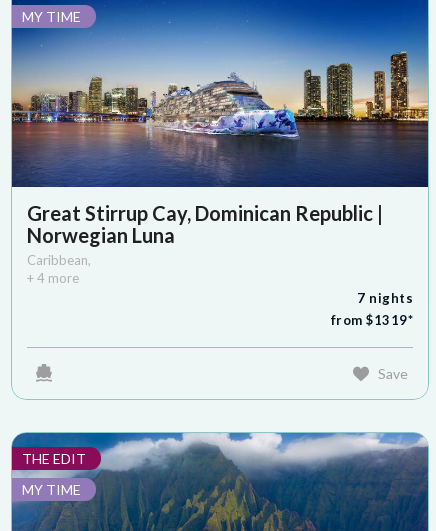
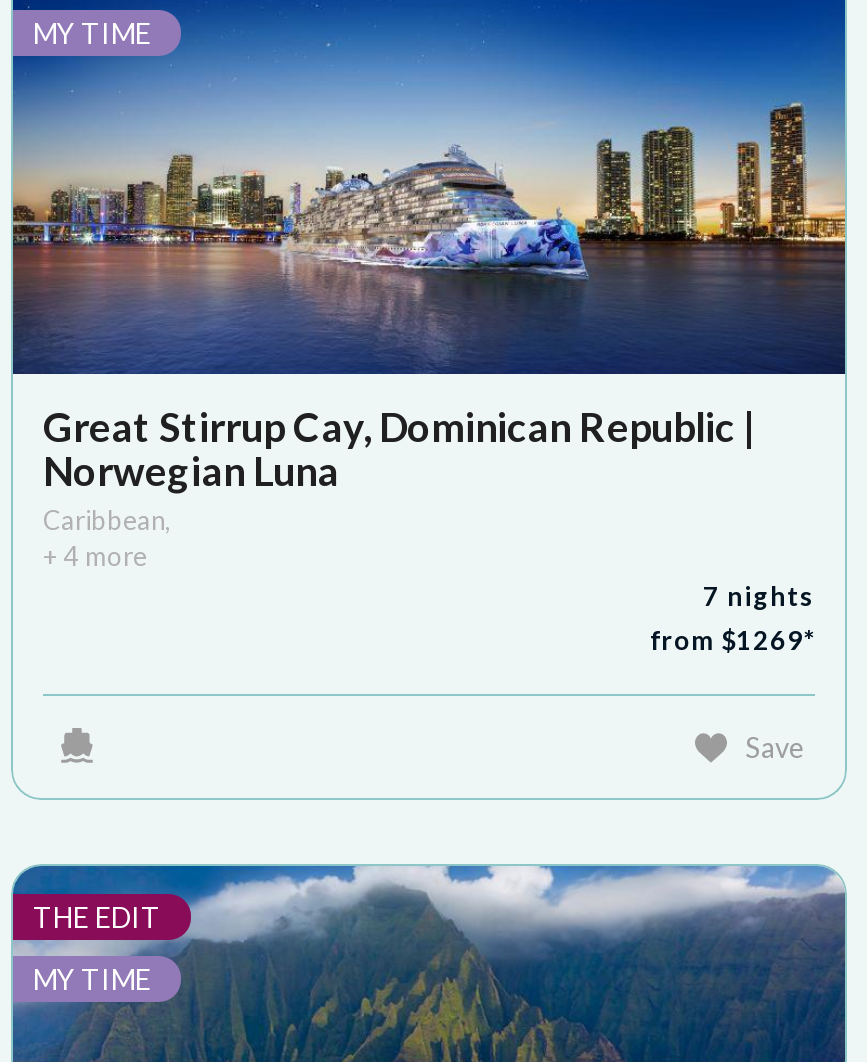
[330,312,413,328] from $1319* -> [650,624,815,656] from $1269*

